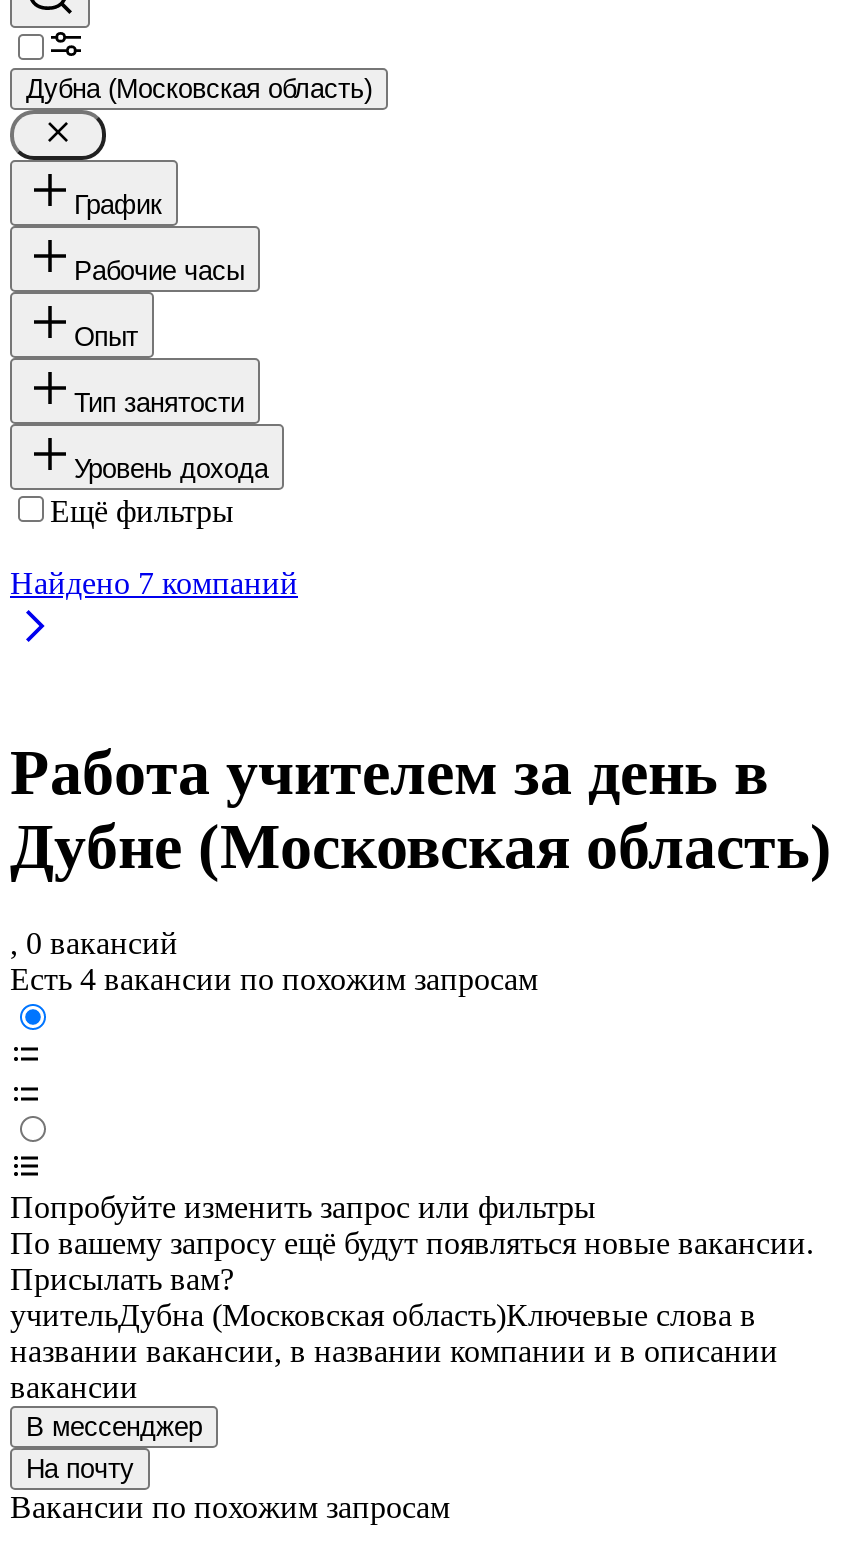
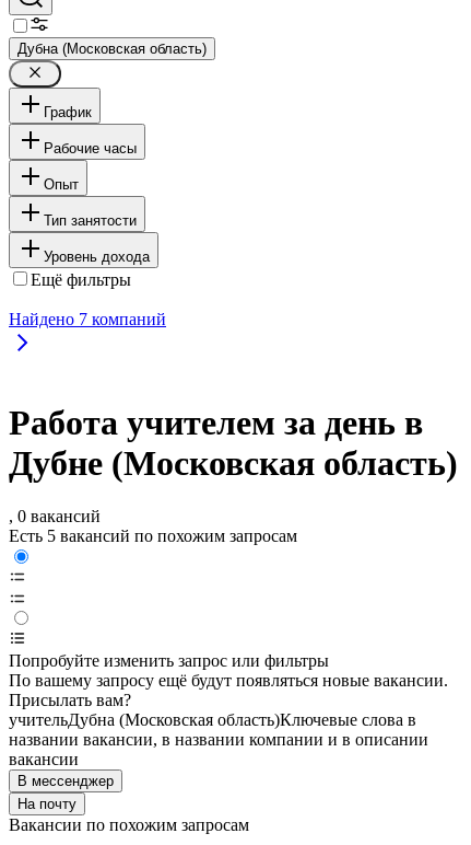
[10,963,538,997] Есть 4 вакансии по похожим запросам -> [9,527,297,546] Есть 5 вакансий по похожим запросам

